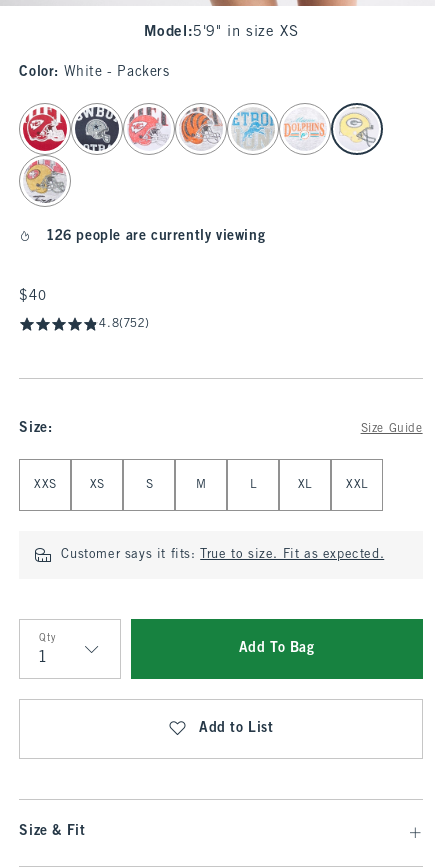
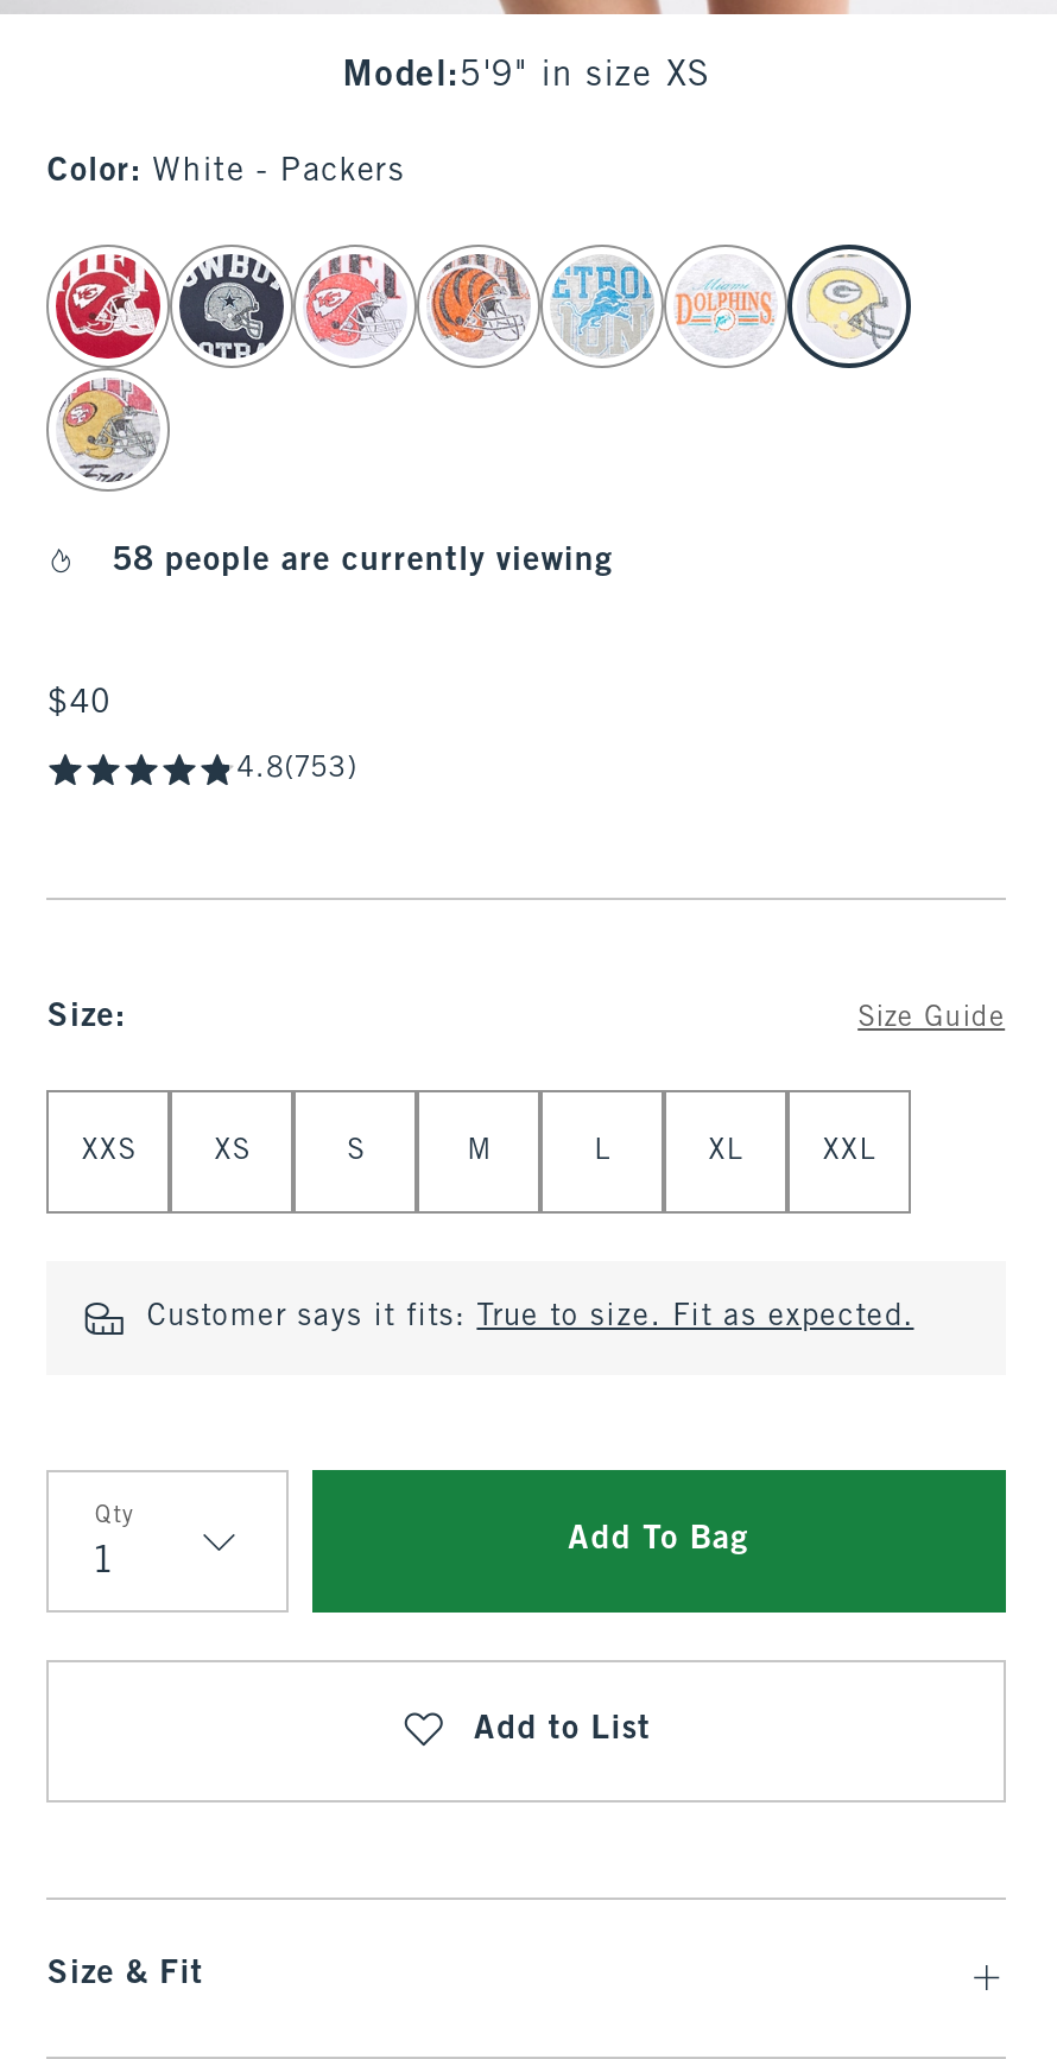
[47,230,265,243] 126 people are currently viewing -> [113,546,613,577] 58 people are currently viewing
[99,318,149,330] 4.8(752) -> [237,755,358,784] 4.8(753)

